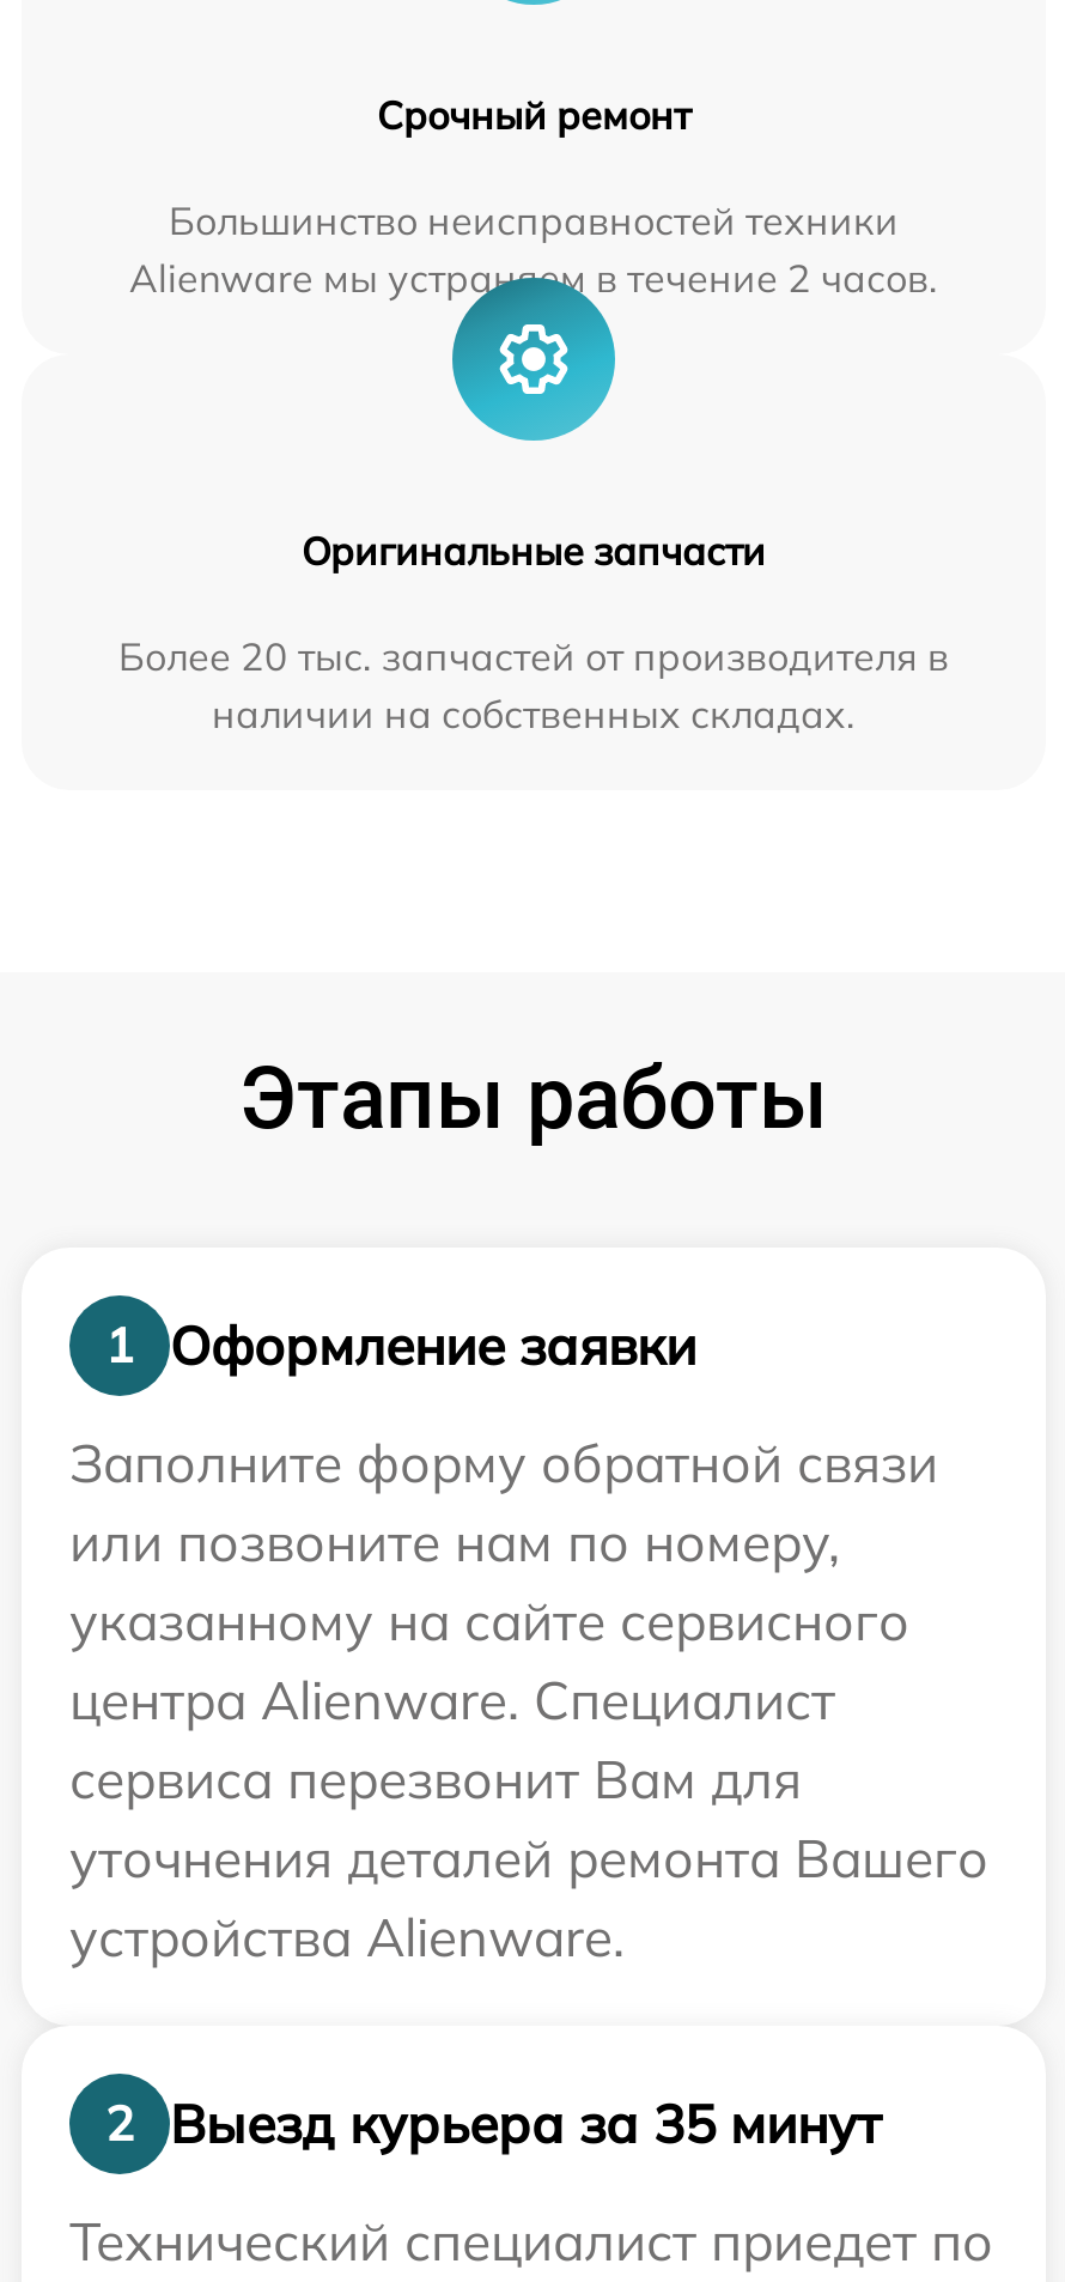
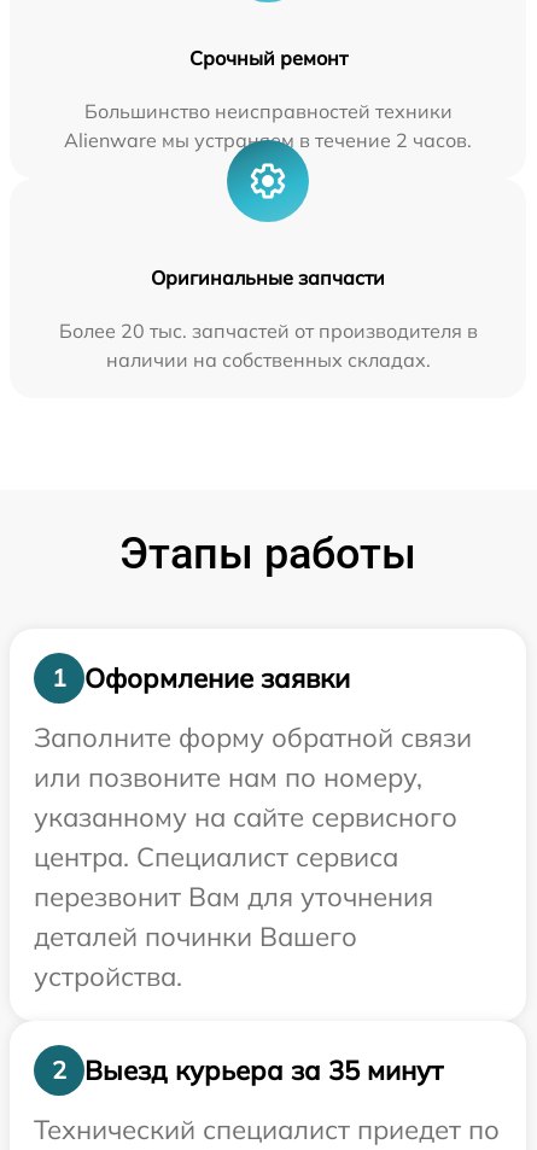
[69,1667,988,1971] центра Alienware. Специалист | сервиса перезвонит Вам для | уточнения деталей ремонта Вашего | устройства Alienware. -> [34,840,433,993] центра. Специалист сервиса | перезвонит Вам для уточнения | деталей починки Вашего | устройства.

